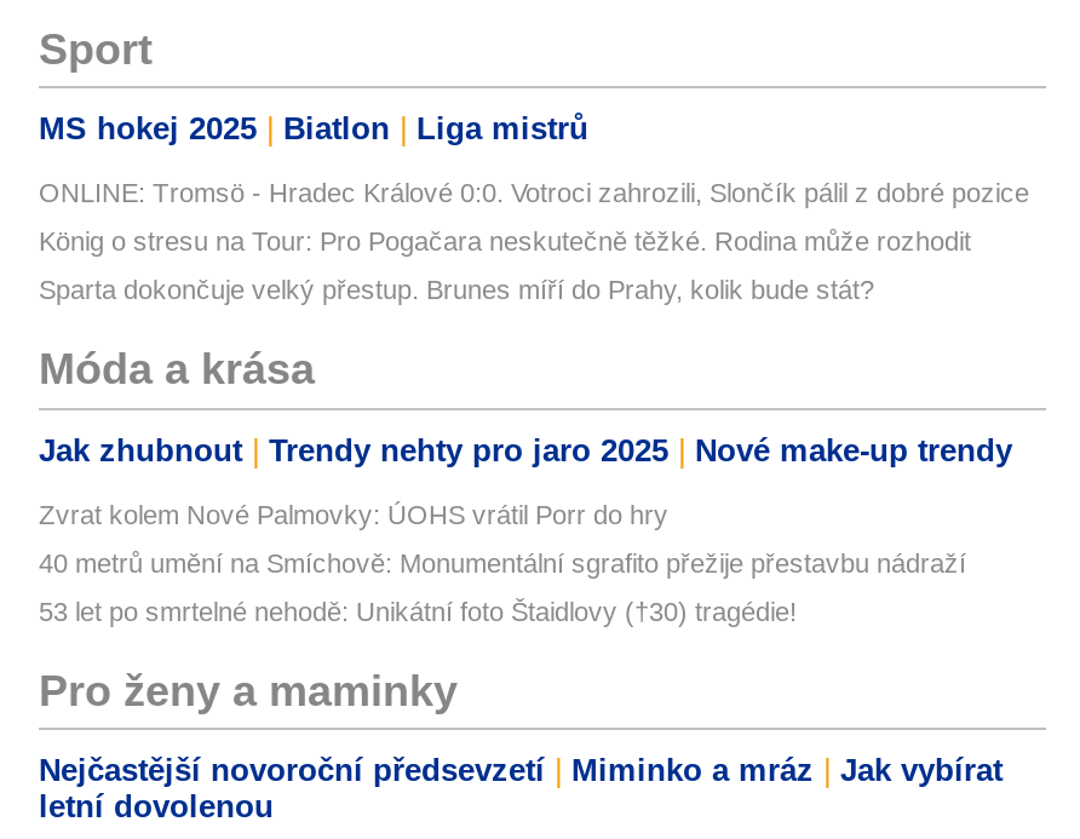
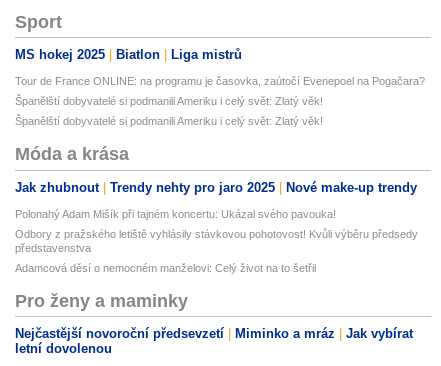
[39,179,1029,208] ONLINE: Tromsö - Hradec Králové 0:0. Votroci zahrozili, Slončík pálil z dobré pozice -> [15,75,425,87] Tour de France ONLINE: na programu je časovka, zaútočí Evenepoel na Pogačara?
[39,227,971,256] König o stresu na Tour: Pro Pogačara neskutečně těžké. Rodina může rozhodit -> [15,95,323,107] Španělští dobyvatelé si podmanili Ameriku i celý svět: Zlatý věk!
[39,276,874,305] Sparta dokončuje velký přestup. Brunes míří do Prahy, kolik bude stát? -> [15,115,323,127] Španělští dobyvatelé si podmanili Ameriku i celý svět: Zlatý věk!
[39,500,668,529] Zvrat kolem Nové Palmovky: ÚOHS vrátil Porr do hry -> [15,208,336,220] Polonahý Adam Mišík při tajném koncertu: Ukázal svého pavouka!
[39,548,966,577] 40 metrů umění na Smíchově: Monumentální sgrafito přežije přestavbu nádraží -> [15,228,418,254] Odbory z pražského letiště vyhlásily stávkovou pohotovost! Kvůli výběru předsedy | představenstva
[39,597,797,626] 53 let po smrtelné nehodě: Unikátní foto Štaidlovy (†30) tragédie! -> [15,262,316,274] Adamcová děsí o nemocném manželovi: Celý život na to šetřil

